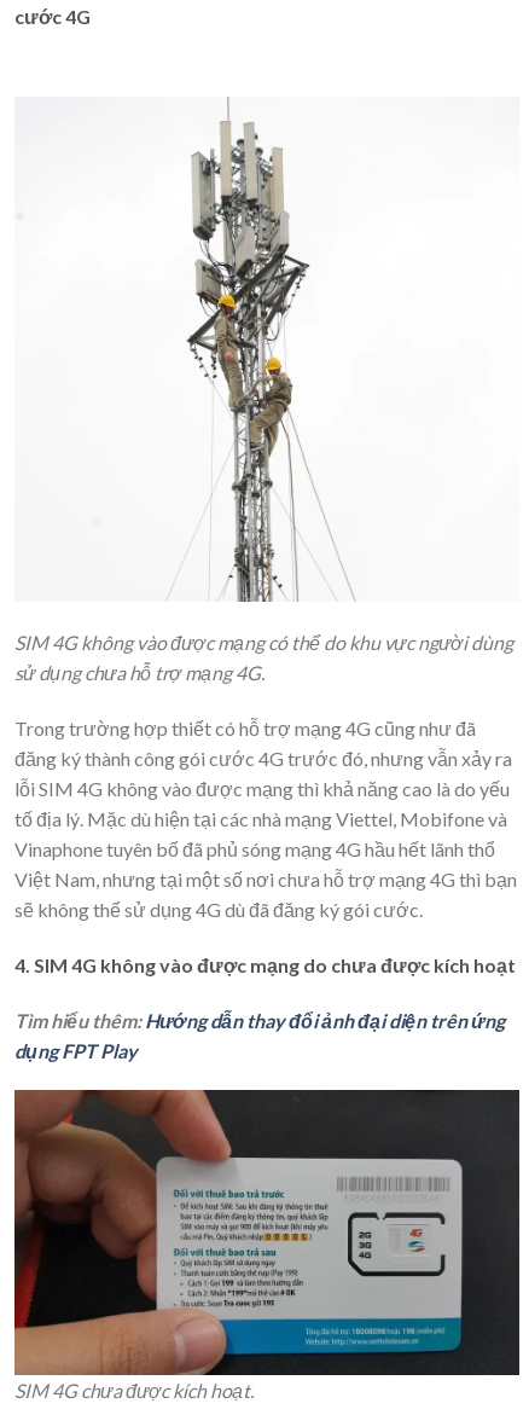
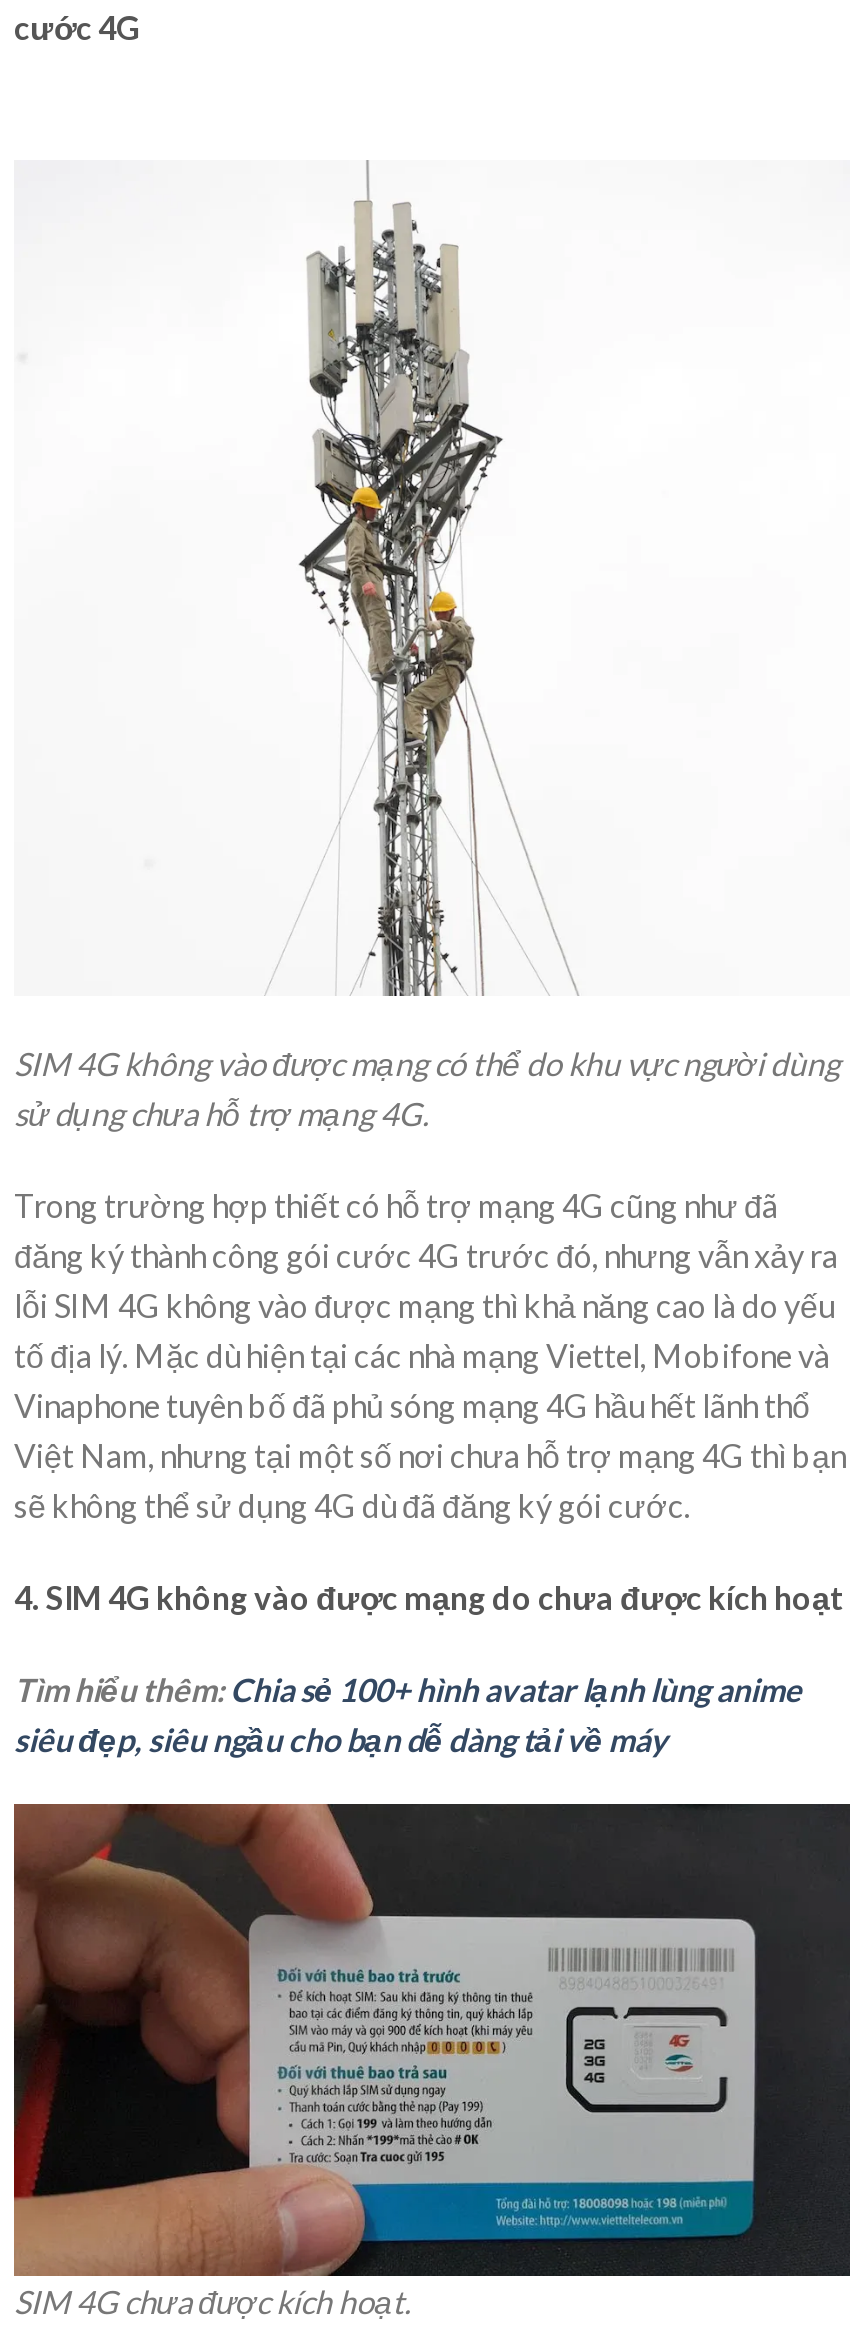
[14,1009,505,1062] Tìm hiểu thêm: Hướng dẫn thay đổi ảnh đại diện trên ứng | dụng FPT Play -> [14,1669,802,1757] Tìm hiểu thêm: Chia sẻ 100+ hình avatar lạnh lùng anime | siêu đẹp, siêu ngầu cho bạn dễ dàng tải về máy

